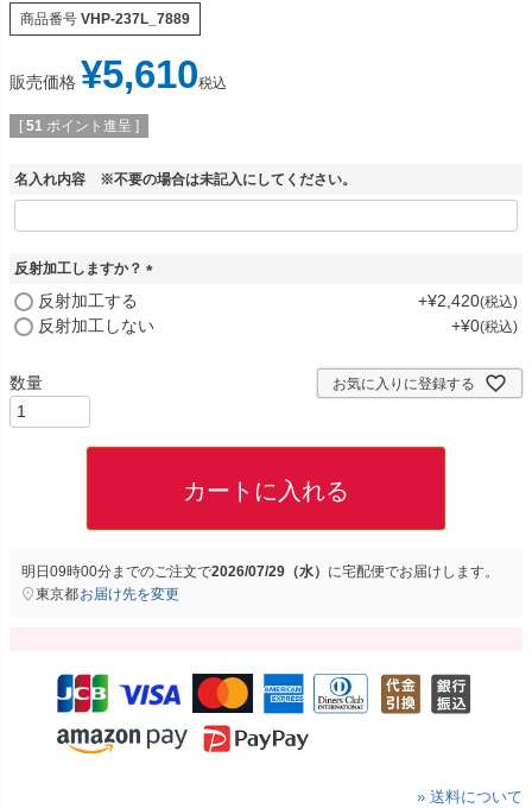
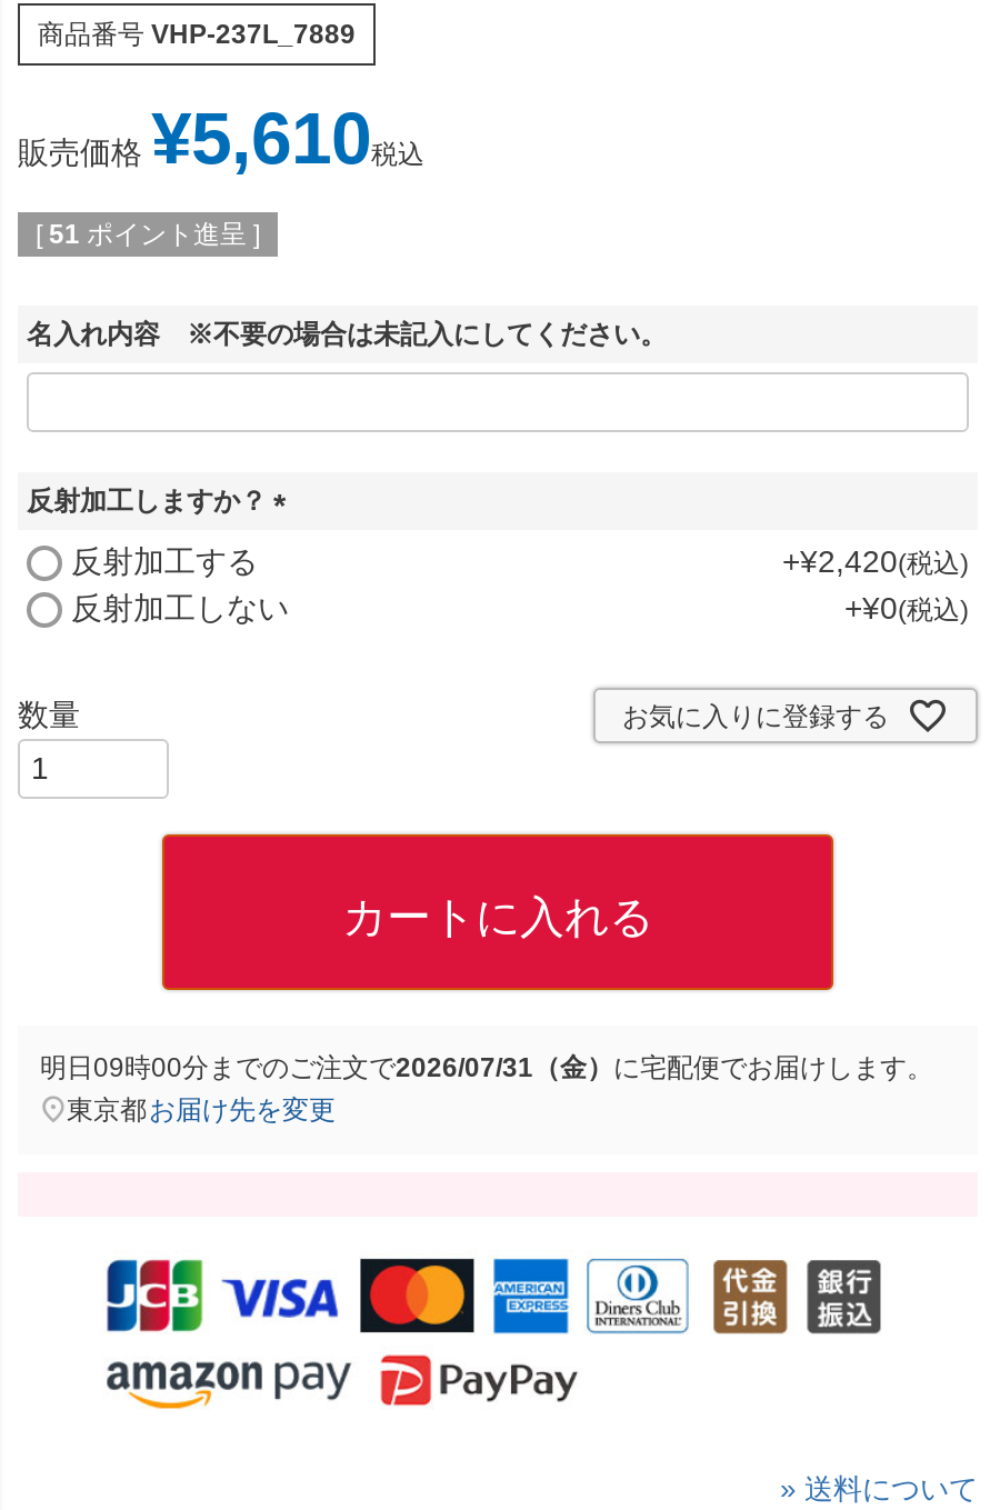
[21,563,499,579] 明日09時00分までのご注文で2026/07/29（水）に宅配便でお届けします。 -> [40,1051,933,1082] 明日09時00分までのご注文で2026/07/31（金）に宅配便でお届けします。

